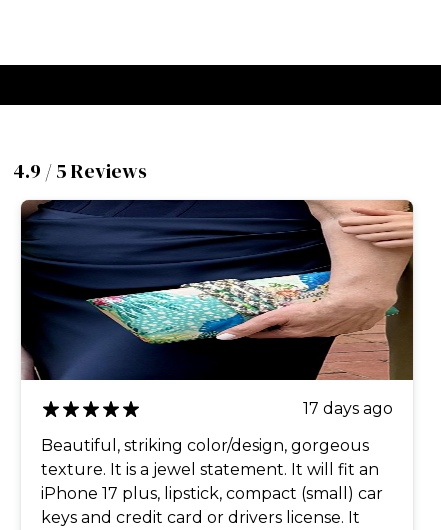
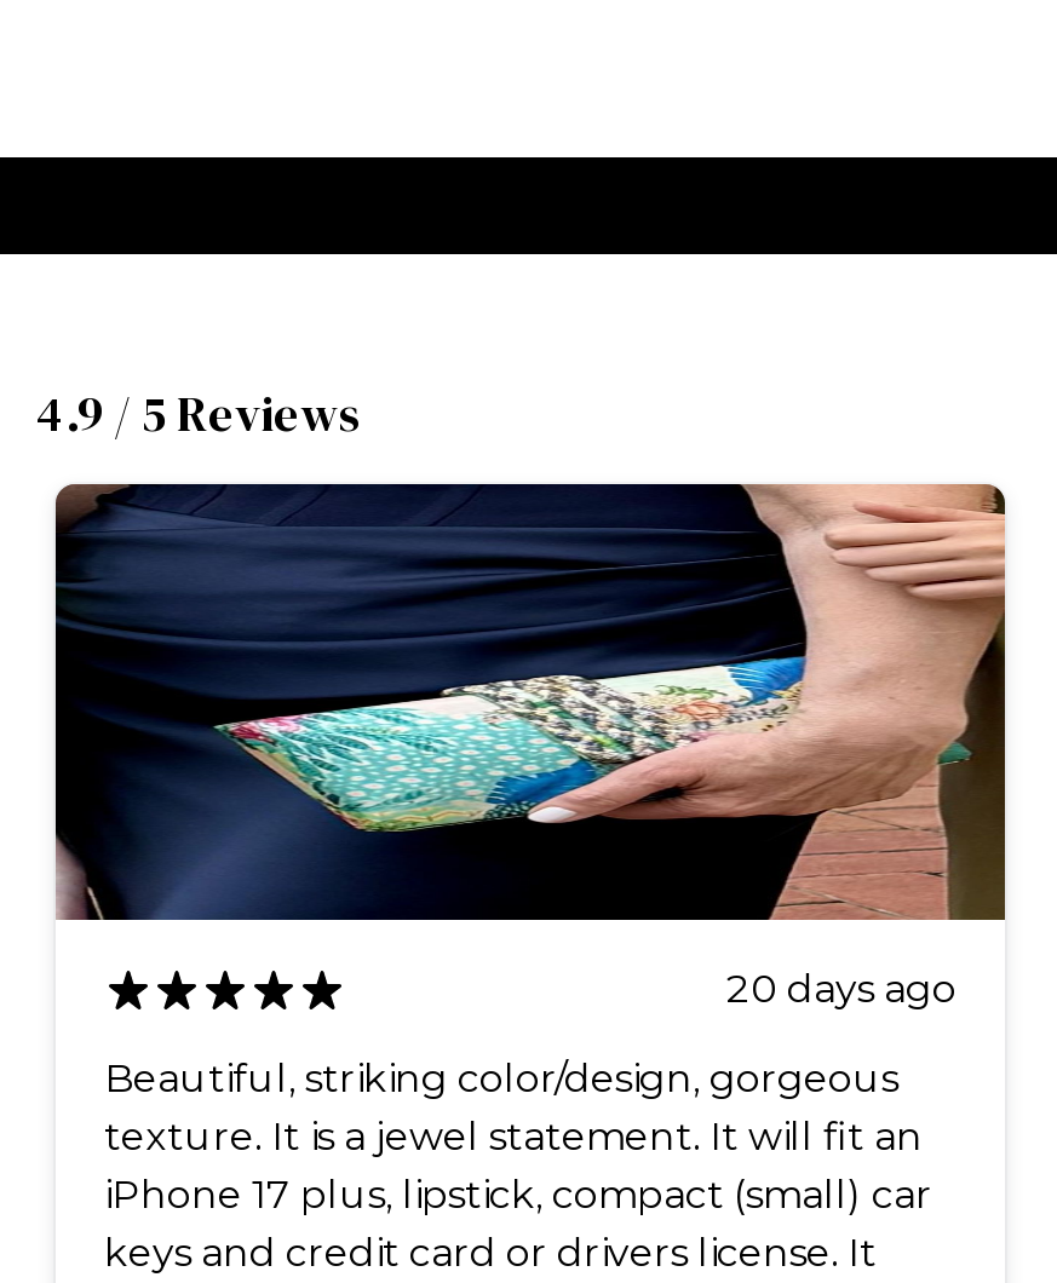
[303,399,393,418] 17 days ago -> [726,965,957,1011] 20 days ago

